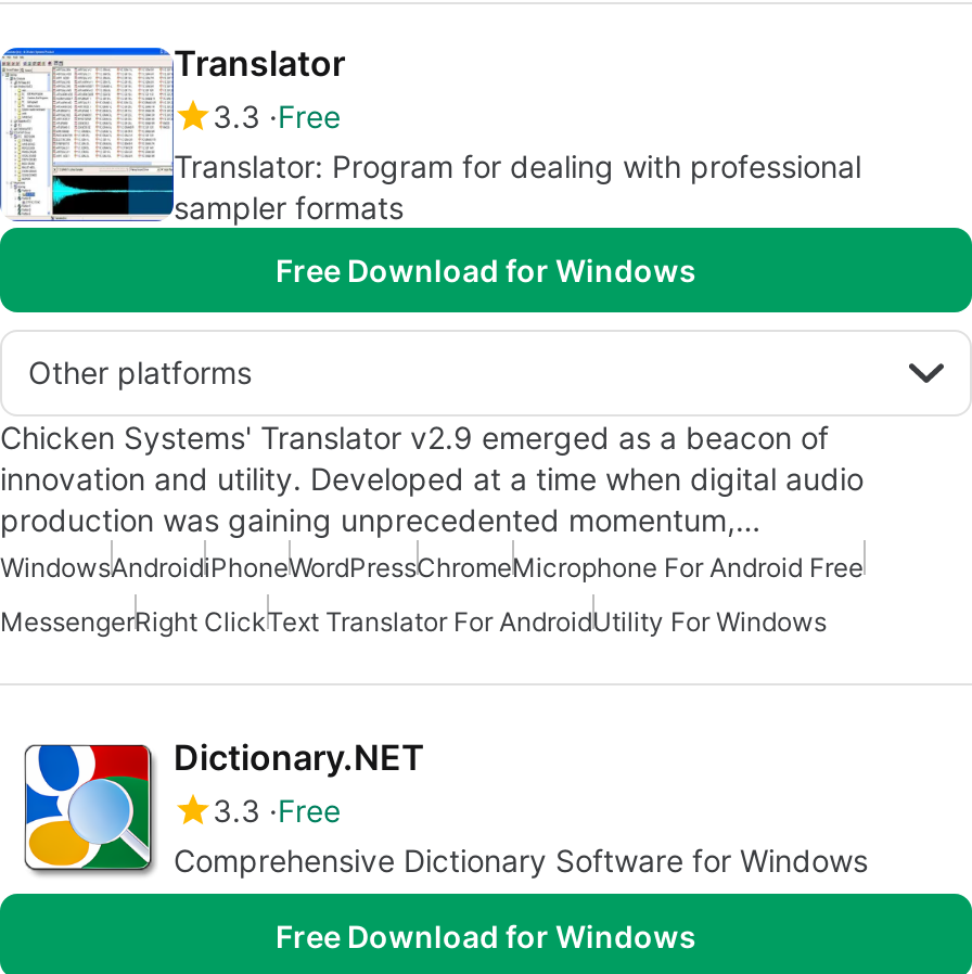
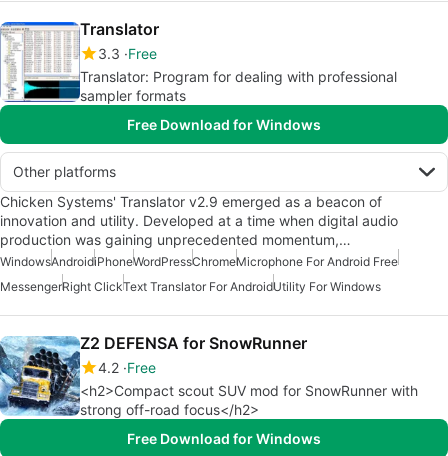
[7,729,868,887] [image] | Dictionary.NET | 3.3 Free | Comprehensive Dictionary Software for Windows -> [3,333,418,418] [image] | Z2 DEFENSA for SnowRunner | 4.2 Free | <h2>Compact scout SUV mod for SnowRunner with | strong off-road focus</h2>

